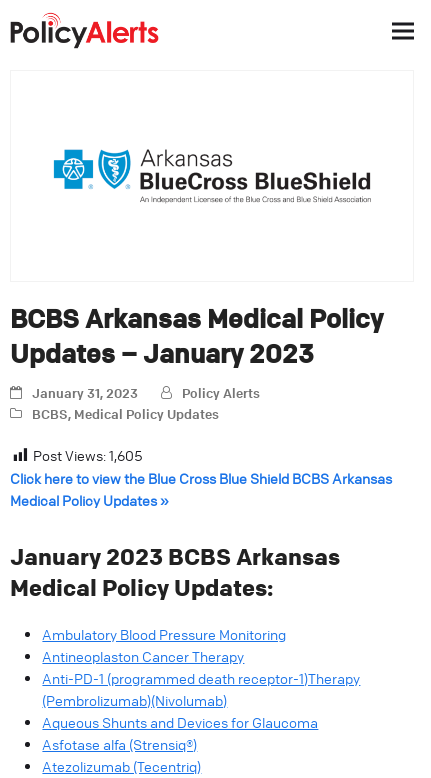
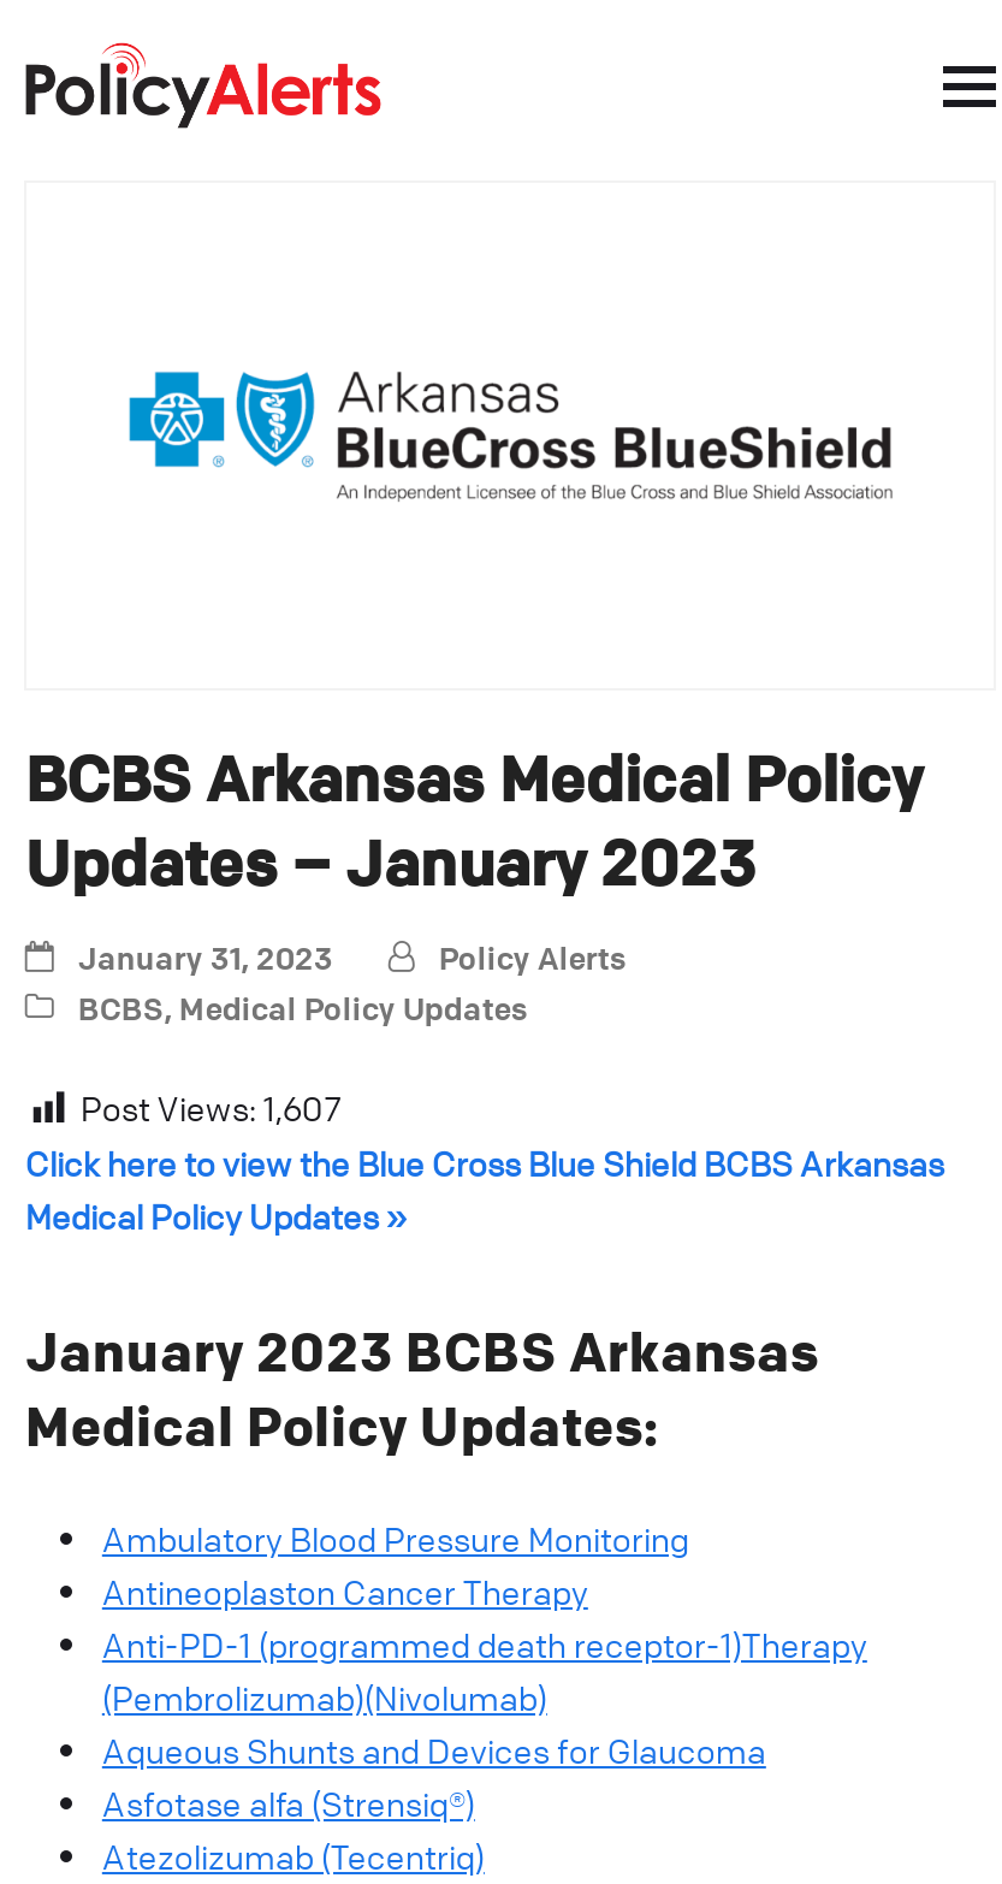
[33,446,143,464] Post Views: 1,605 -> [80,1085,343,1128] Post Views: 1,607

